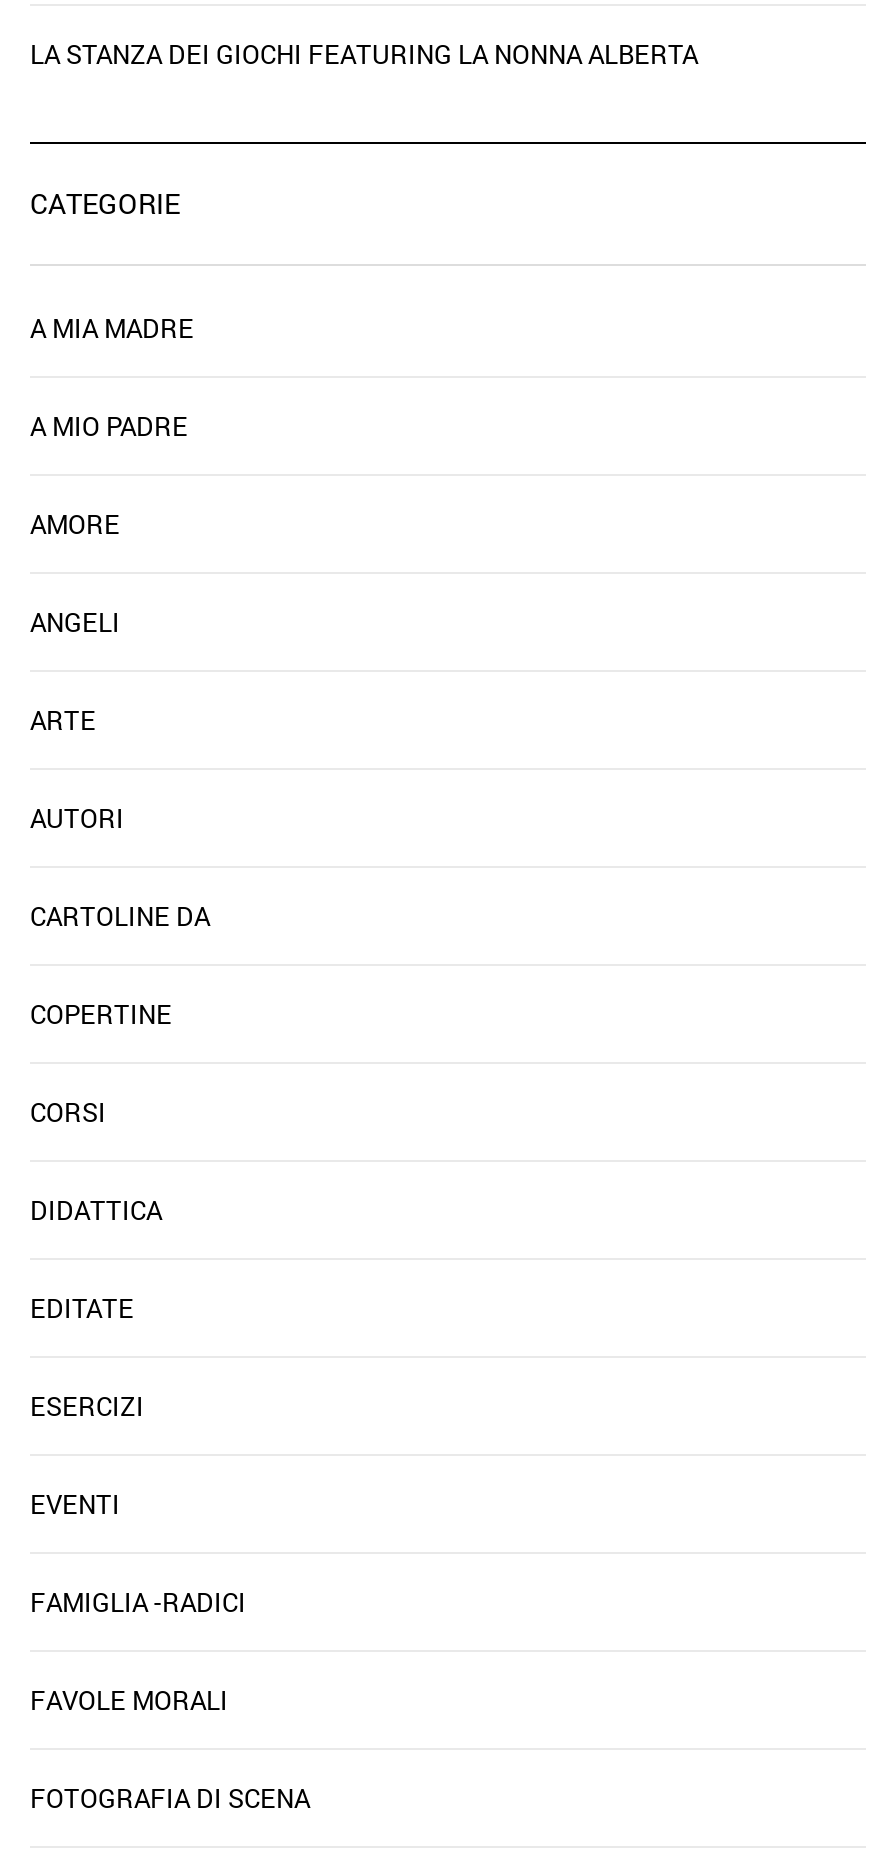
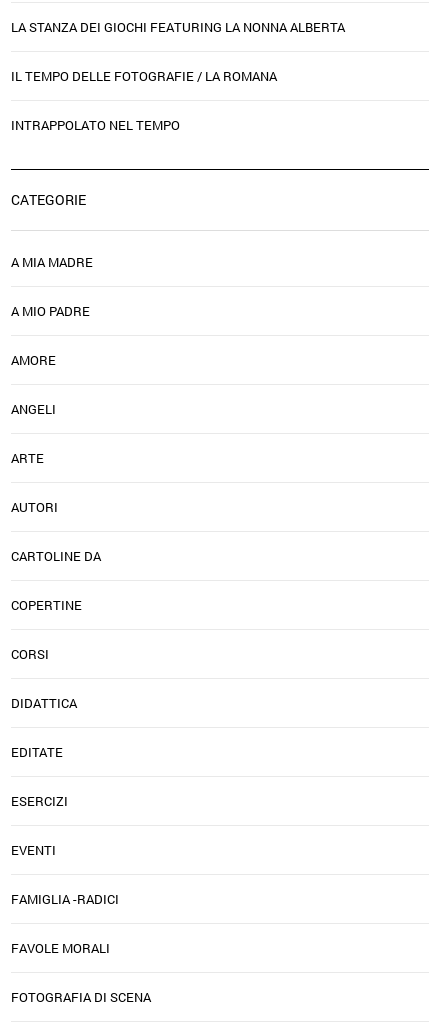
none -> [11,66,277,133] IL TEMPO DELLE FOTOGRAFIE / LA ROMANA | INTRAPPOLATO NEL TEMPO

